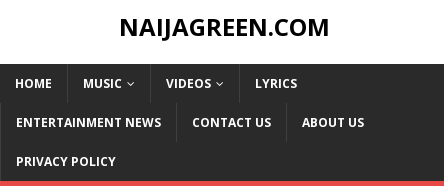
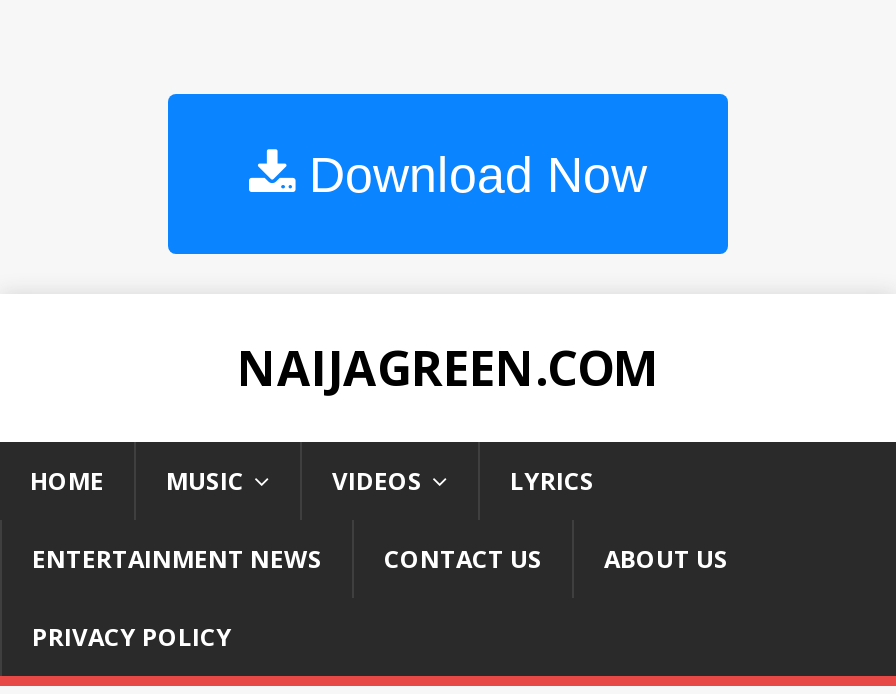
none -> [295,146,647,202] Download Now

